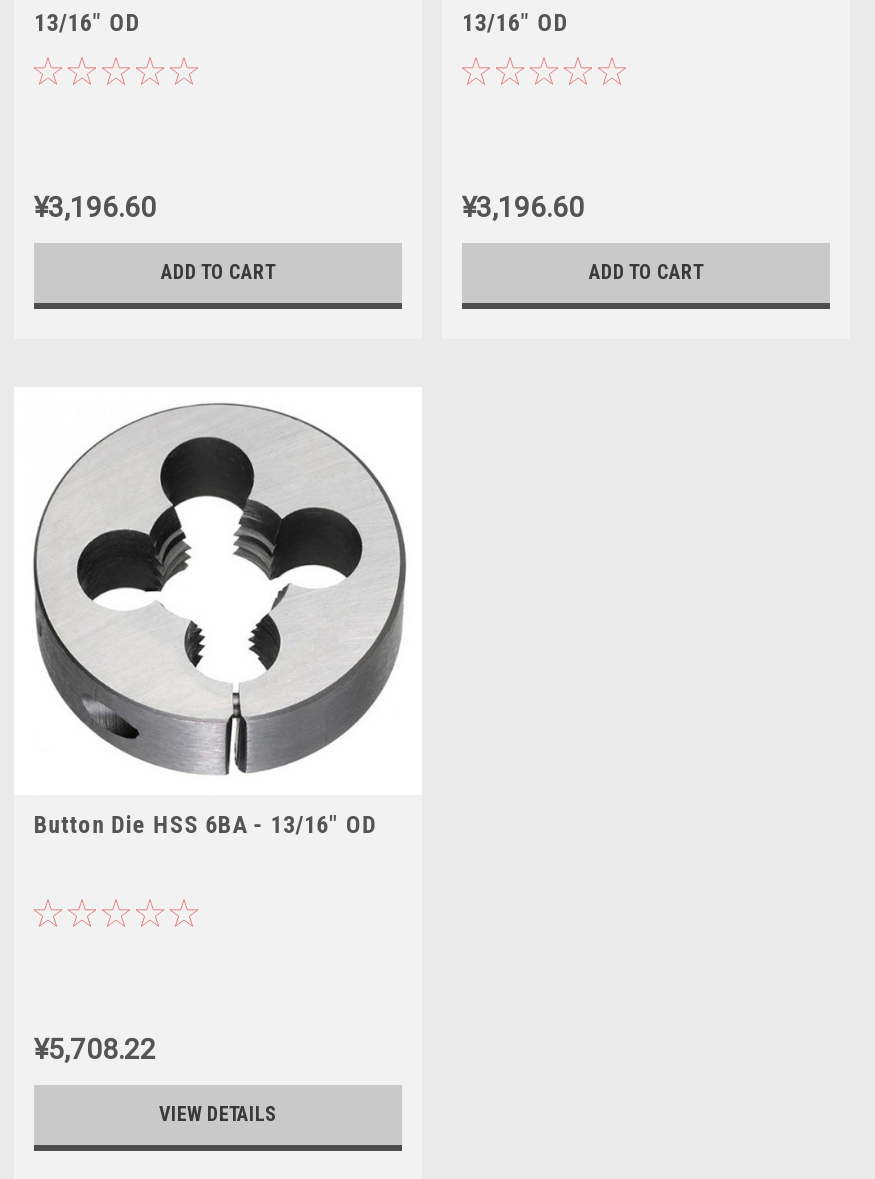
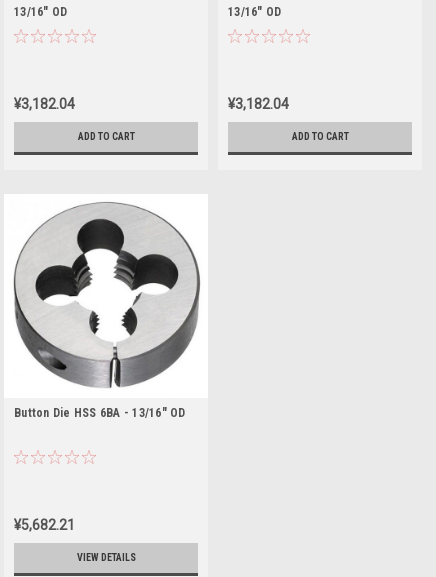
[34,191,156,223] ¥3,196.60 -> [14,96,75,112] ¥3,182.04
[462,191,584,223] ¥3,196.60 -> [228,96,289,112] ¥3,182.04
[34,1033,156,1065] ¥5,708.22 -> [14,517,75,533] ¥5,682.21

